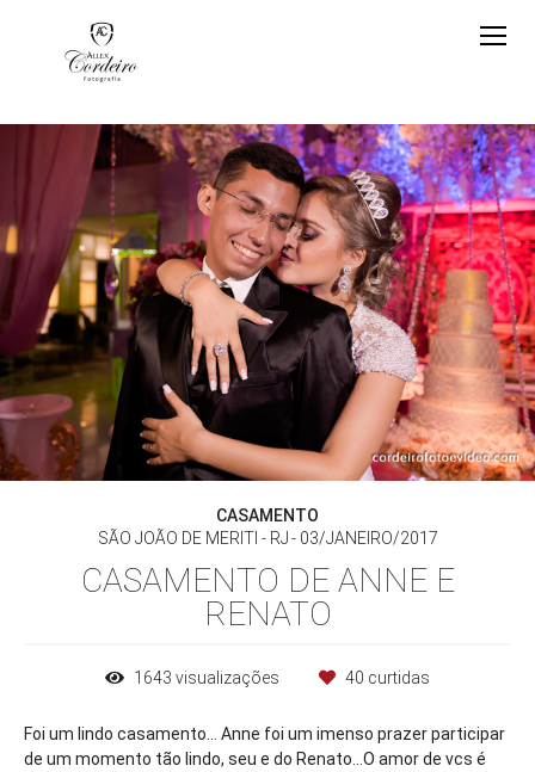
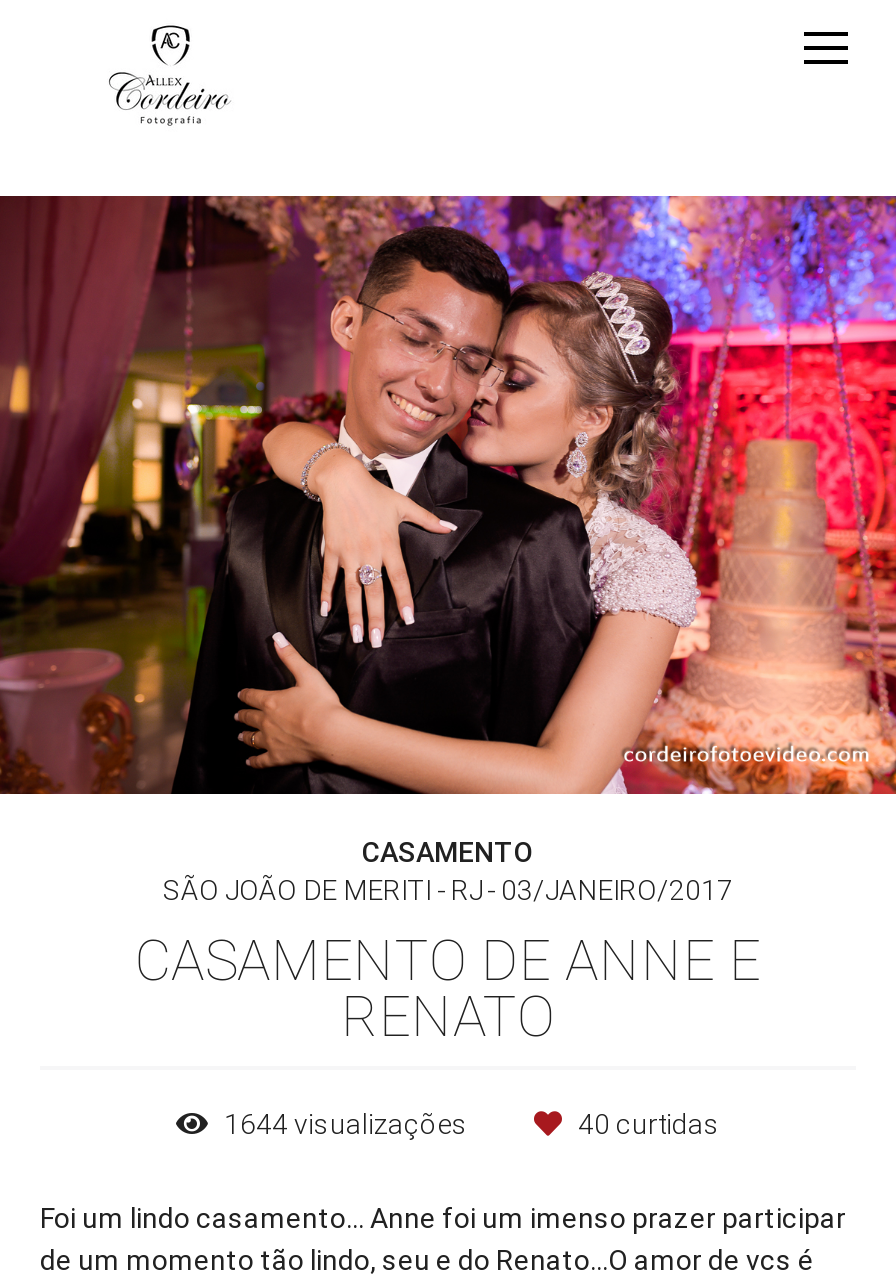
[134,668,283,687] 1643 visualizações -> [224,1108,474,1140] 1644 visualizações

